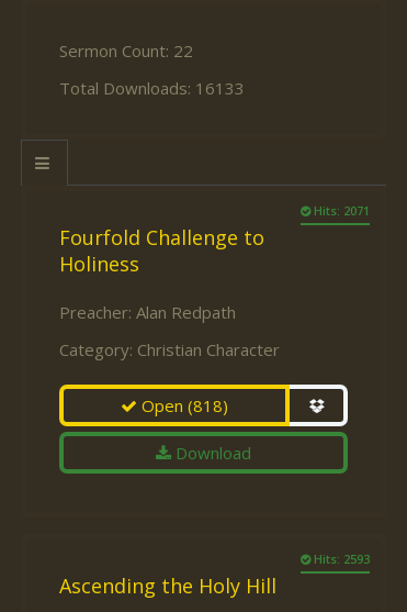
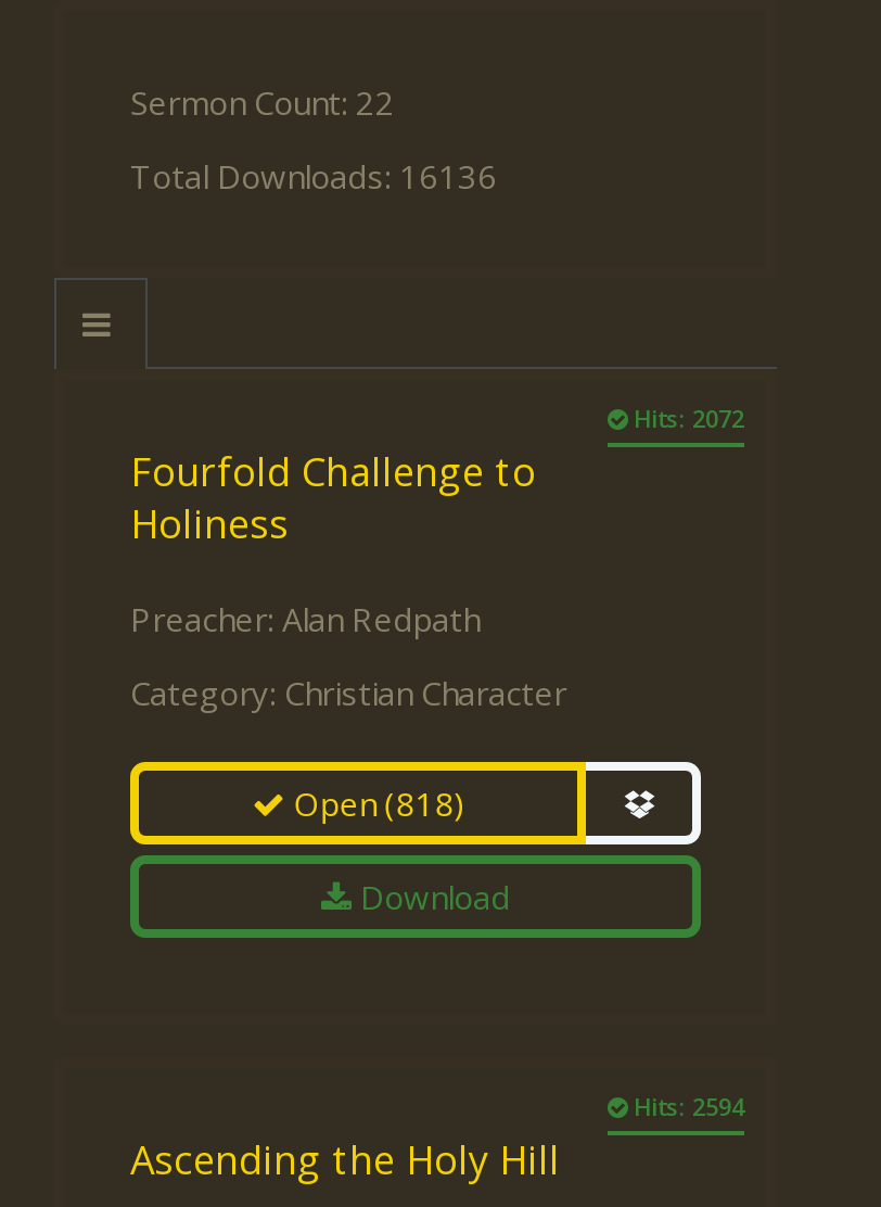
[59,77,245,99] Total Downloads: 16133 -> [130,155,497,198] Total Downloads: 16136
[310,202,370,219] Hits: 2071 -> [627,402,744,435] Hits: 2072
[310,551,370,567] Hits: 2593 -> [627,1090,744,1123] Hits: 2594

